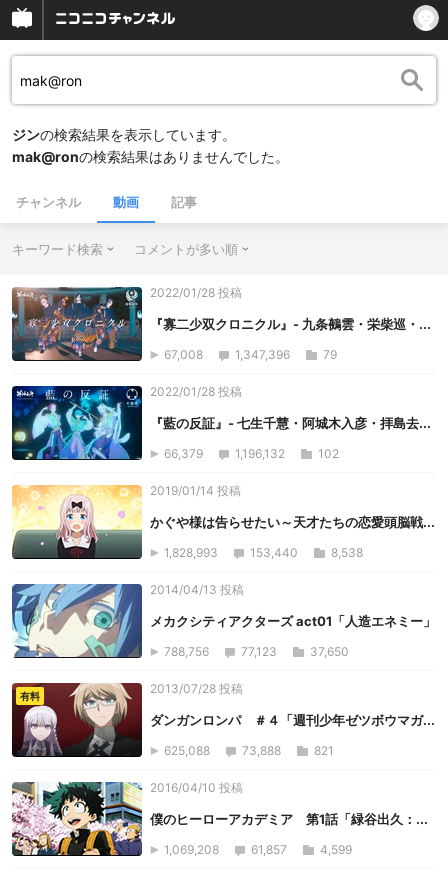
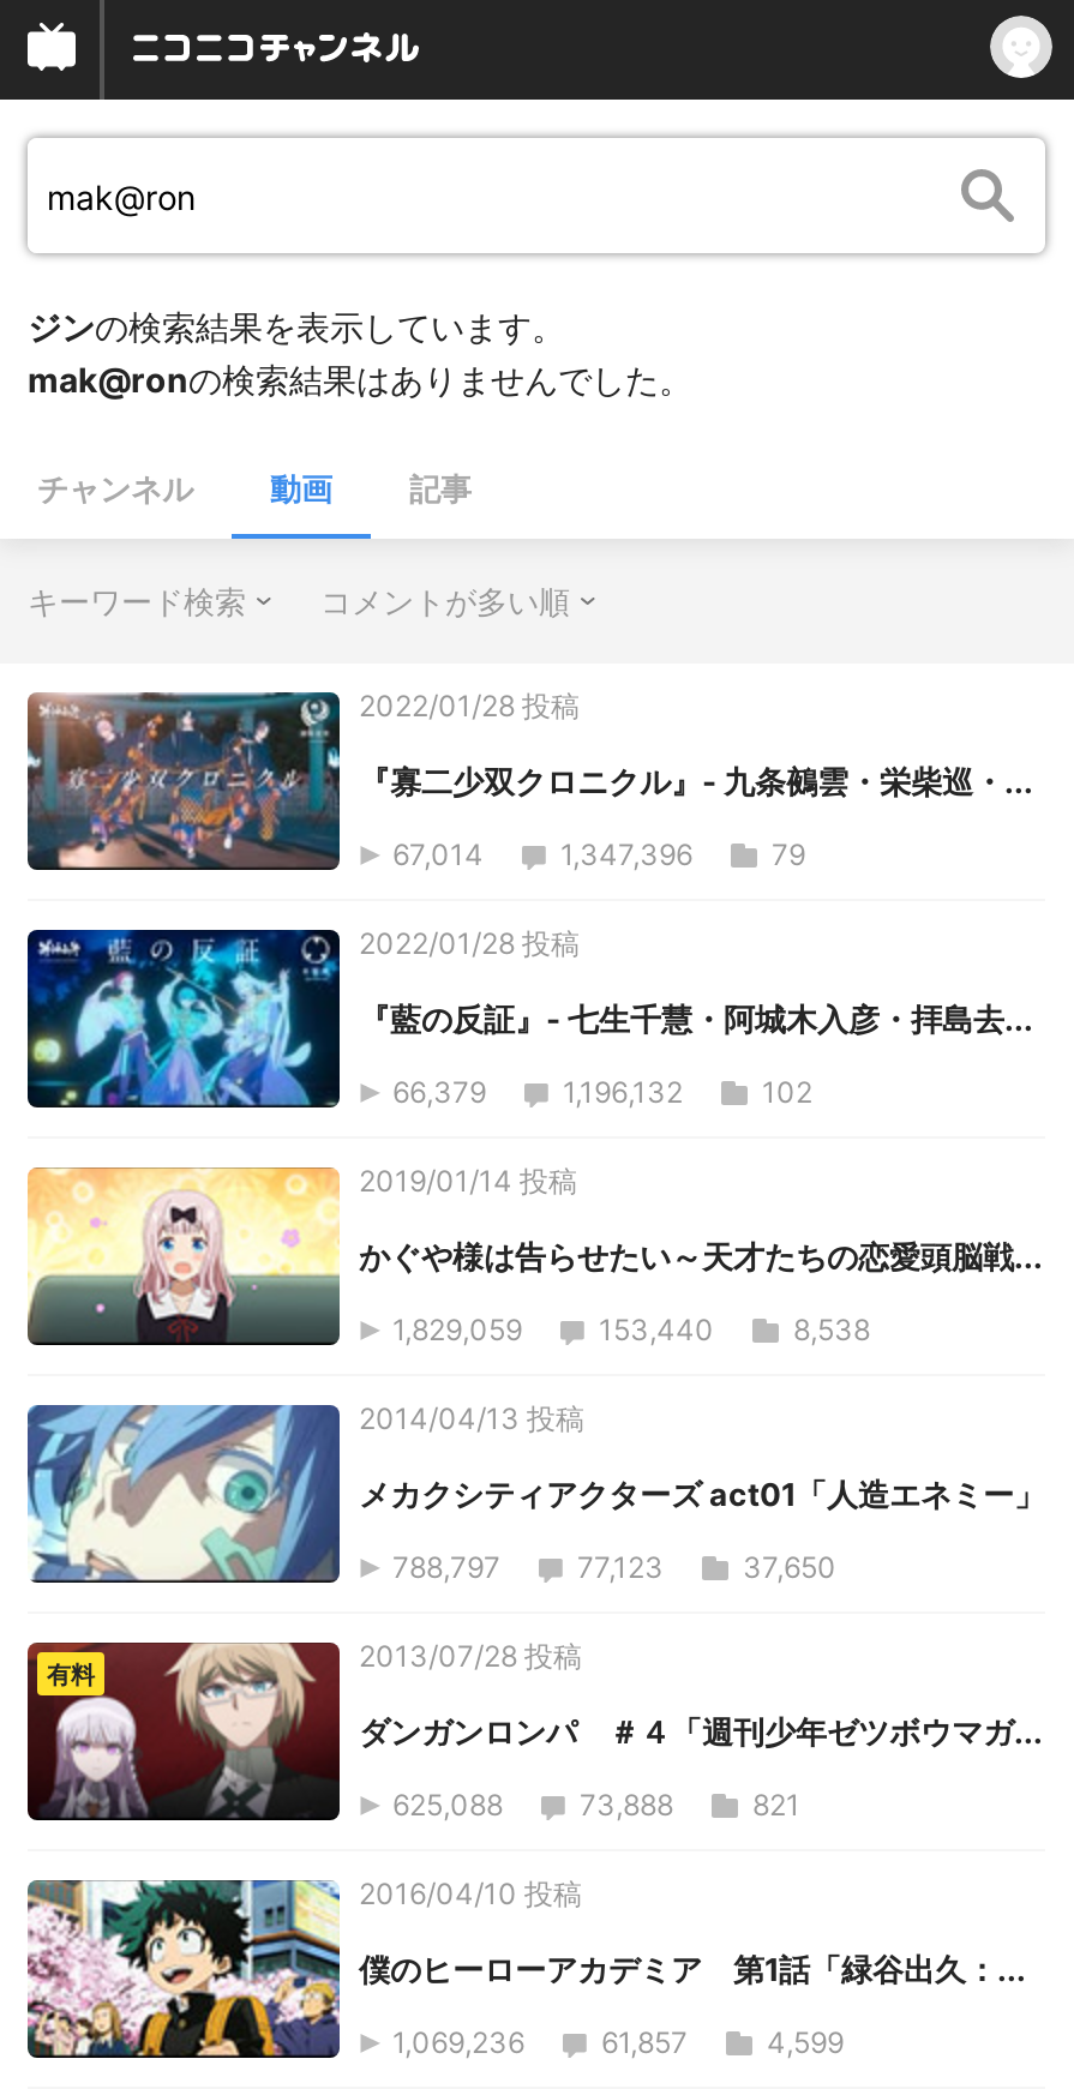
[164,347,203,362] 67,008 -> [392,836,484,872] 67,014
[164,545,218,560] 1,828,993 -> [392,1311,522,1347] 1,829,059
[164,644,209,659] 788,756 -> [392,1549,500,1585] 788,797
[164,842,219,857] 1,069,208 -> [392,2024,524,2060] 1,069,236

